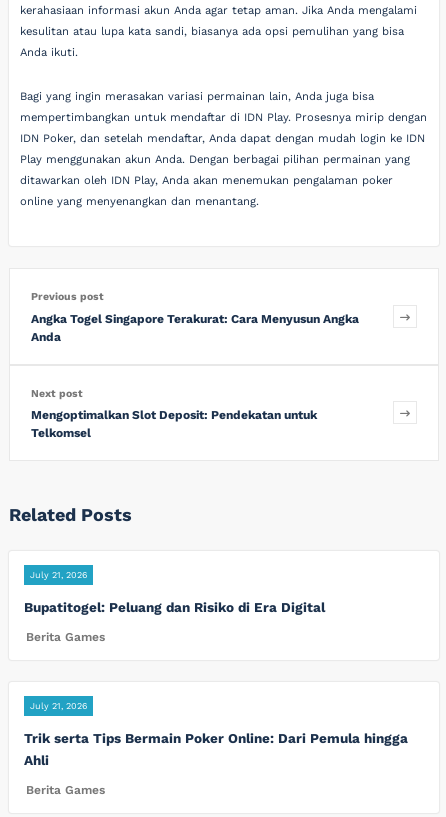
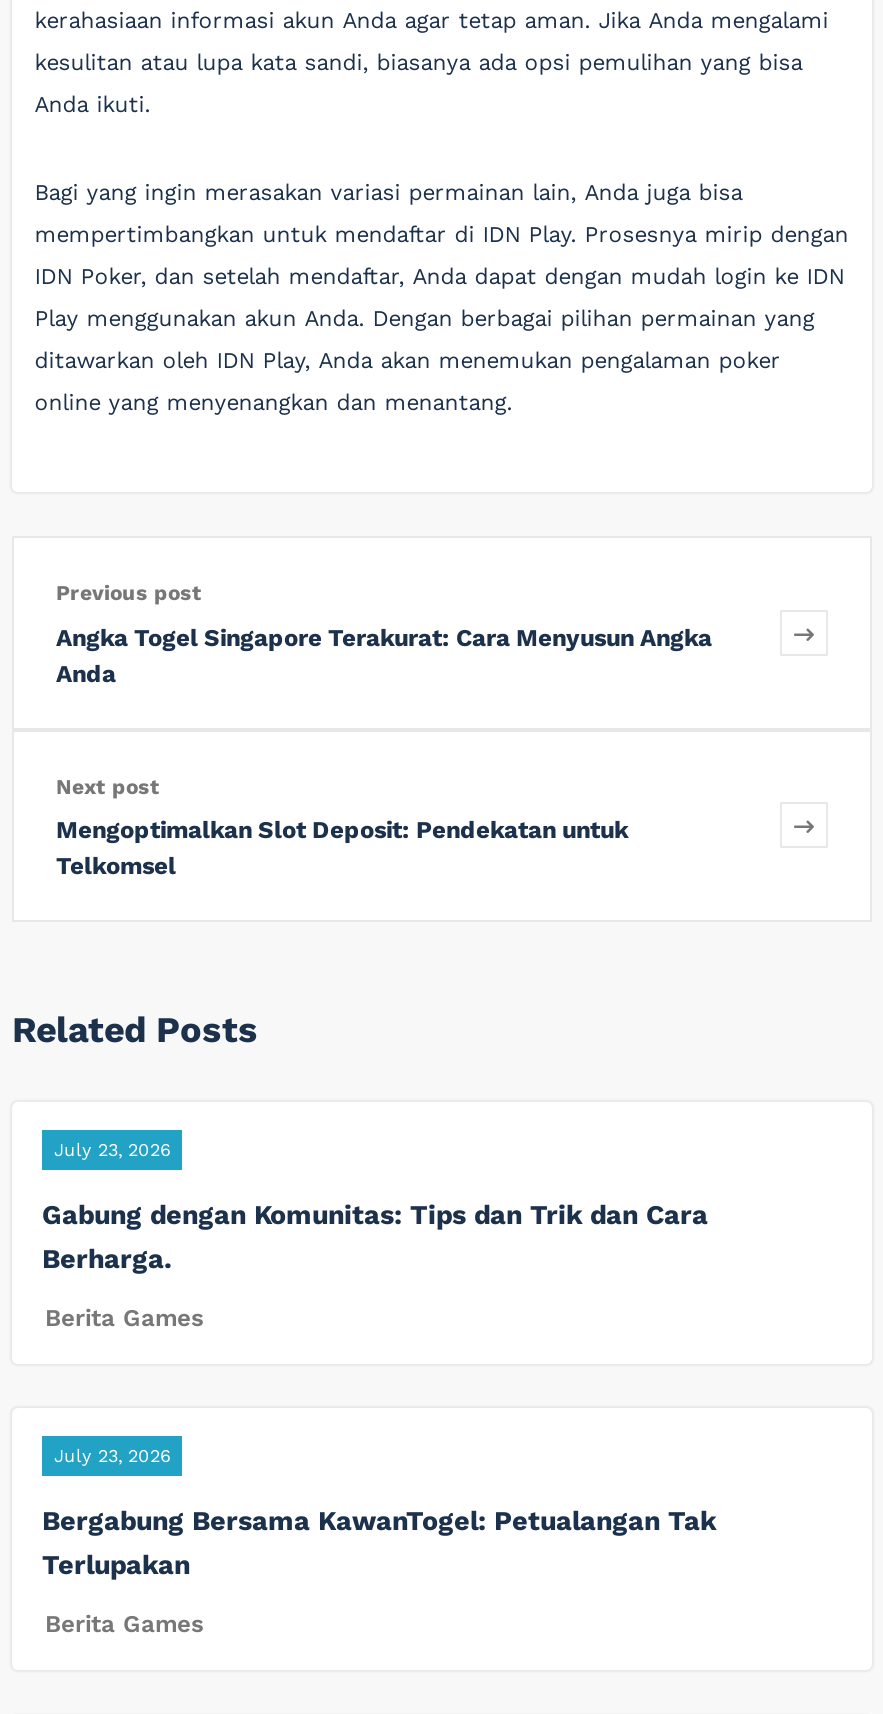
[30,570,87,580] July 21, 2026 -> [54,1139,170,1159] July 23, 2026
[24,599,325,615] Bupatitogel: Peluang dan Risiko di Era Digital -> [42,1197,708,1273] Gabung dengan Komunitas: Tips dan Trik dan Cara | Berharga.
[30,701,87,711] July 21, 2026 -> [54,1446,170,1466] July 23, 2026
[24,730,408,768] Trik serta Tips Bermain Poker Online: Dari Pemula hingga | Ahli -> [42,1504,716,1580] Bergabung Bersama KawanTogel: Petualangan Tak | Terlupakan

